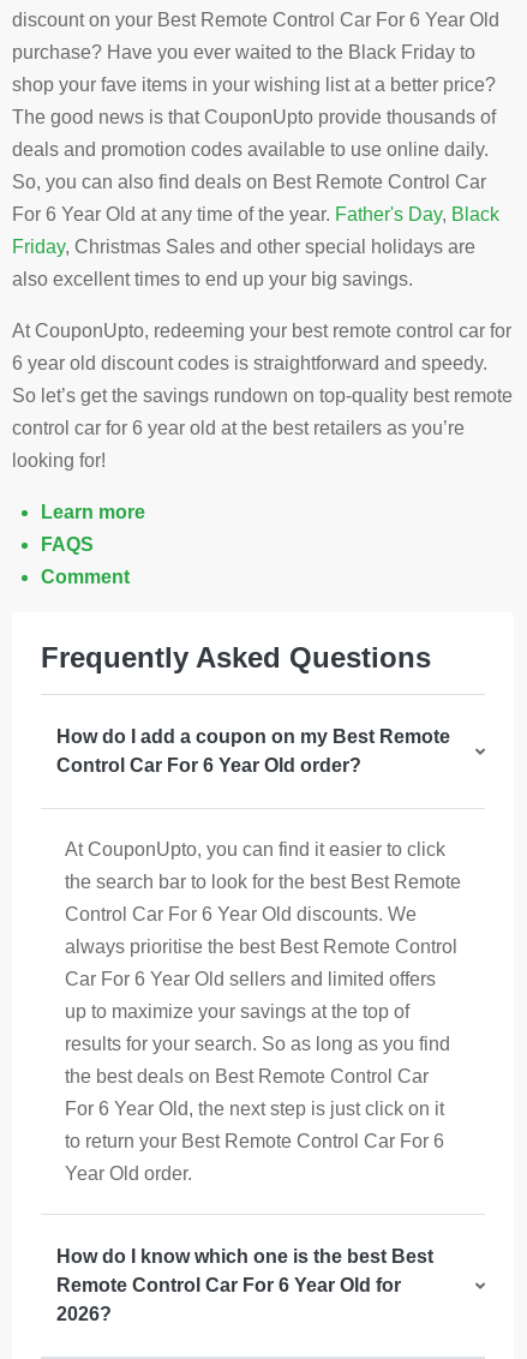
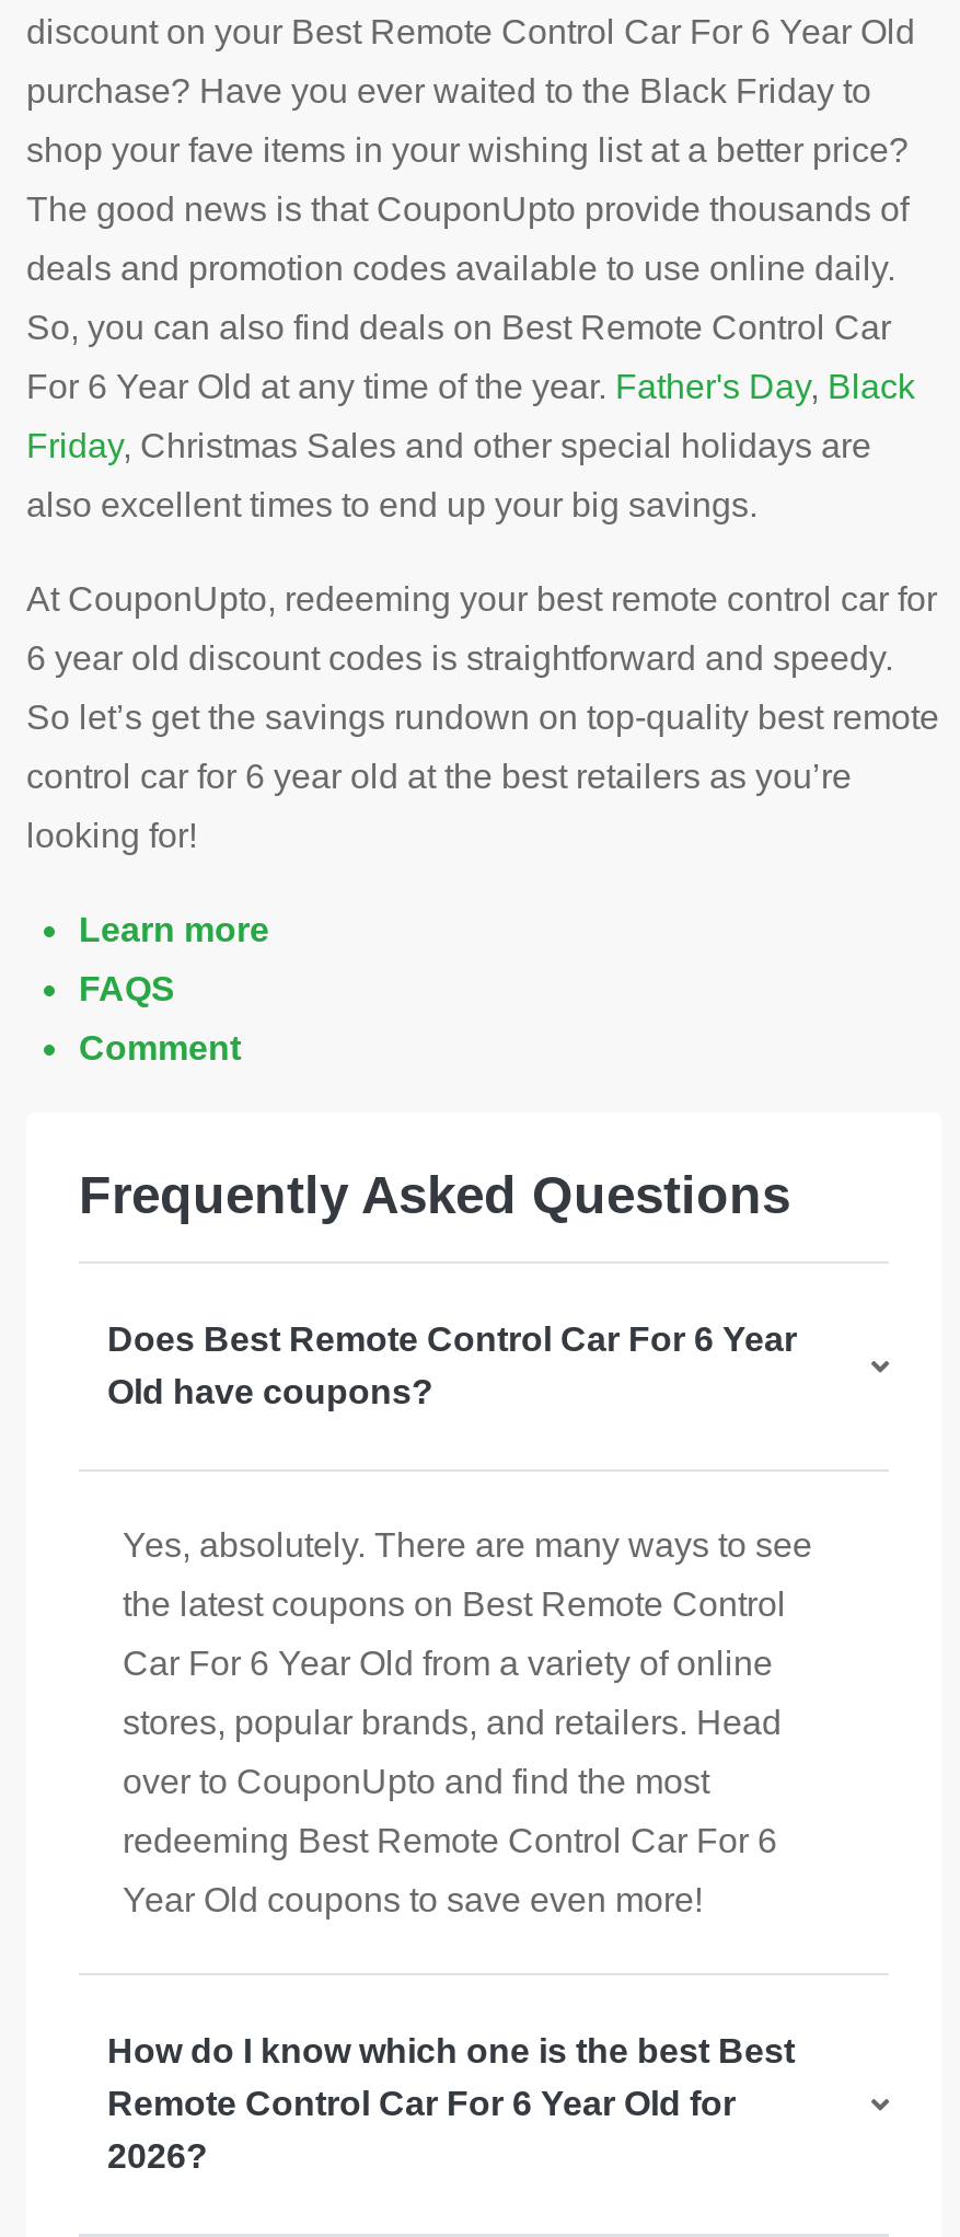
[56,726,450,776] How do I add a coupon on my Best Remote | Control Car For 6 Year Old order? -> [107,1321,797,1410] Does Best Remote Control Car For 6 Year | Old have coupons?
[65,839,461,1184] At CouponUpto, you can find it easier to click | the search bar to look for the best Best Remote | Control Car For 6 Year Old discounts. We | always prioritise the best Best Remote Control | Car For 6 Year Old sellers and limited offers | up to maximize your savings at the top of | results for your search. So as long as you find | the best deals on Best Remote Control Car | For 6 Year Old, the next step is just click on it | to return your Best Remote Control Car For 6 | Year Old order. -> [123,1526,812,1918] Yes, absolutely. There are many ways to see | the latest coupons on Best Remote Control | Car For 6 Year Old from a variety of online | stores, popular brands, and retailers. Head | over to CouponUpto and find the most | redeeming Best Remote Control Car For 6 | Year Old coupons to save even more!

